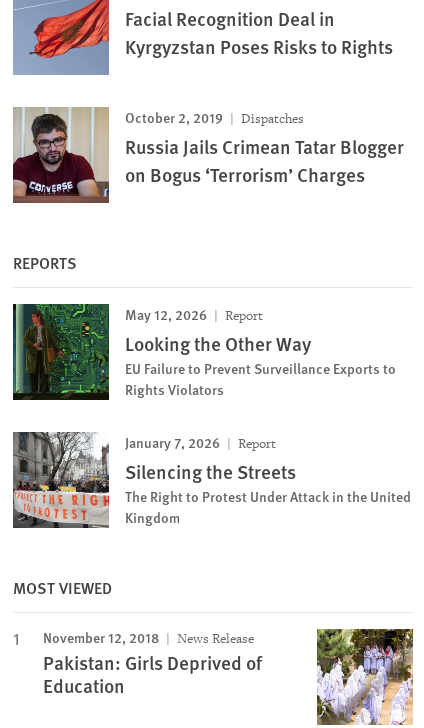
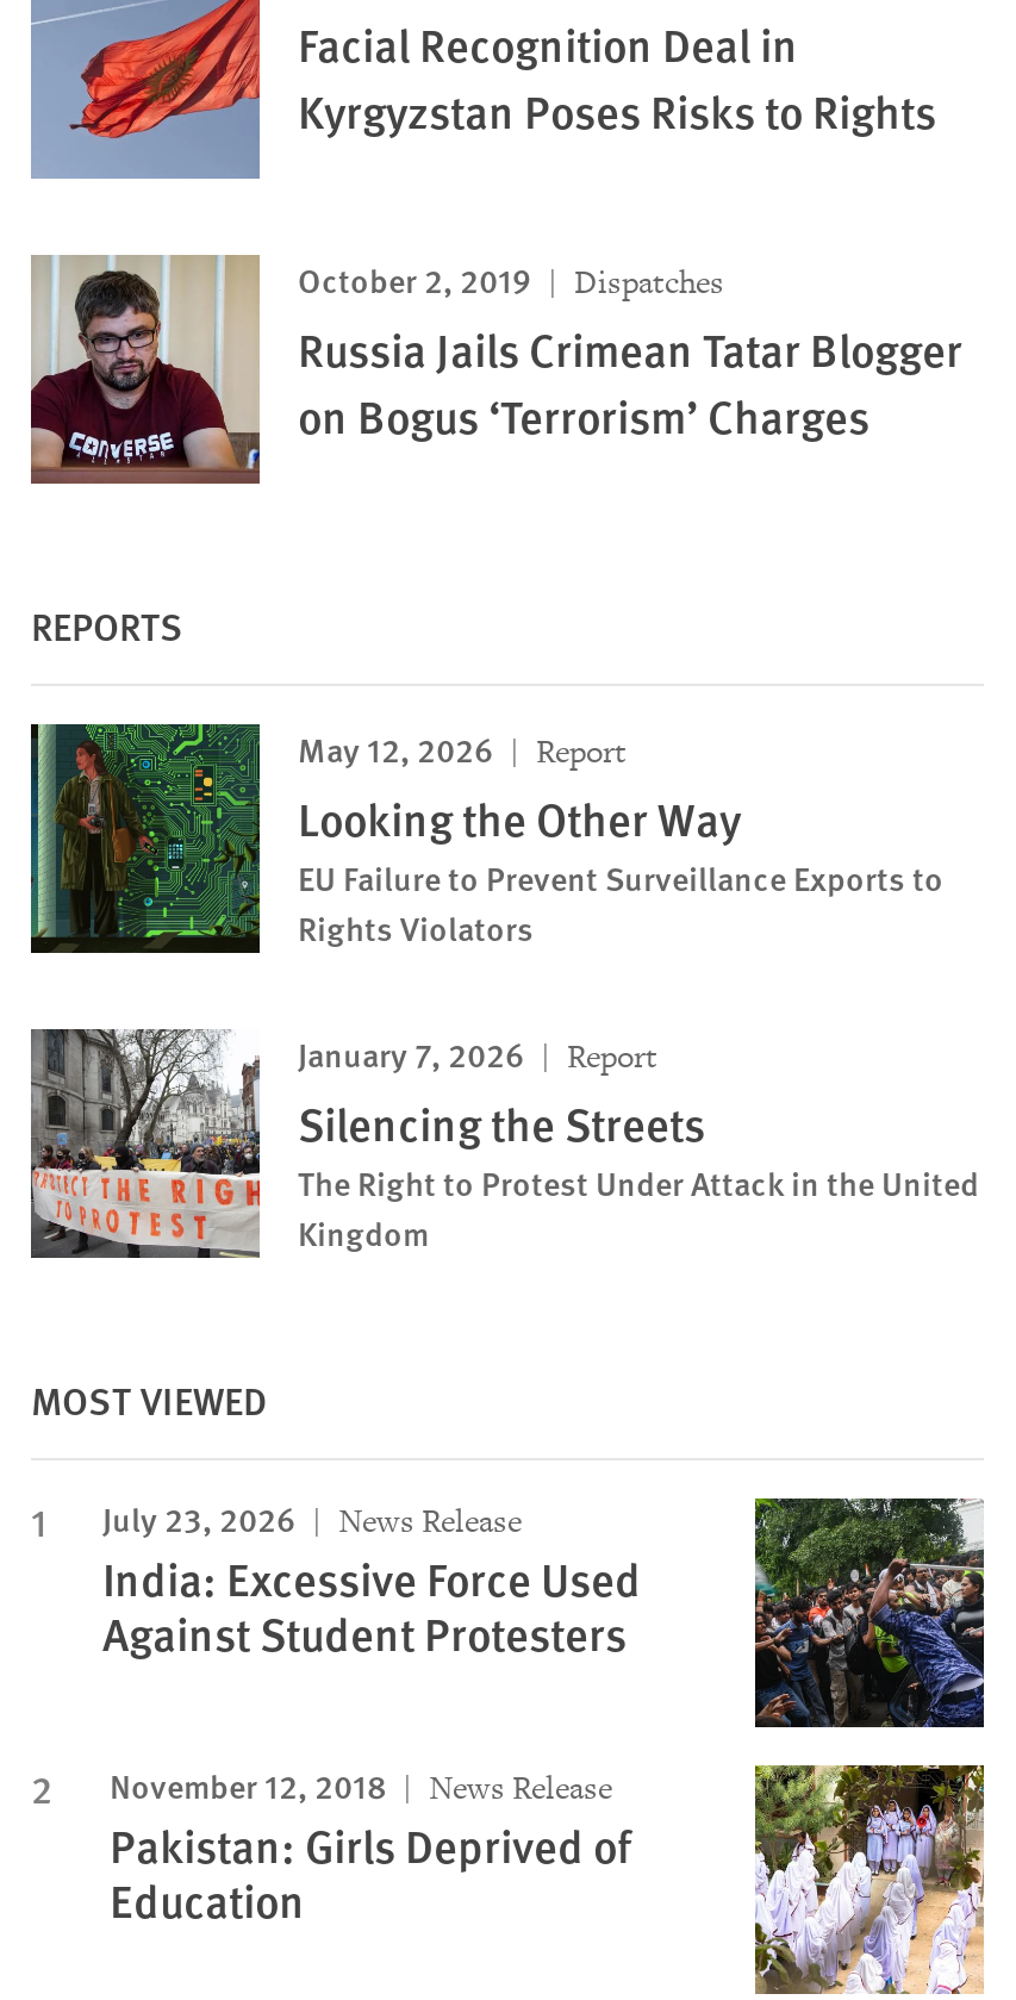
none -> [102,1494,641,1665] July 23, 2026 | News Release | India: Excessive Force Used | Against Student Protesters
none -> [753,1496,986,1730] [image]

